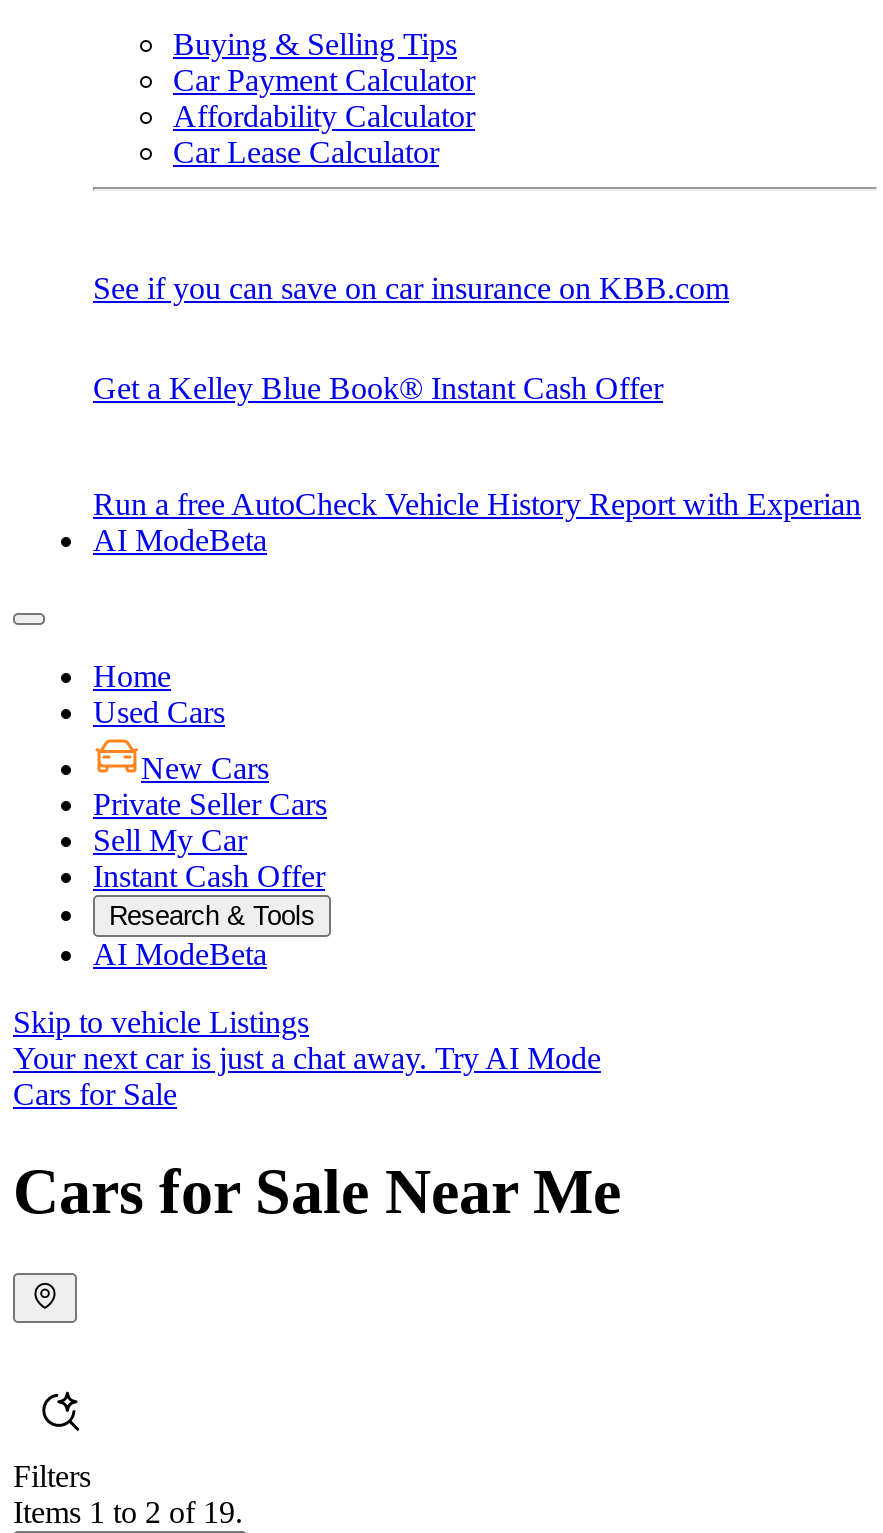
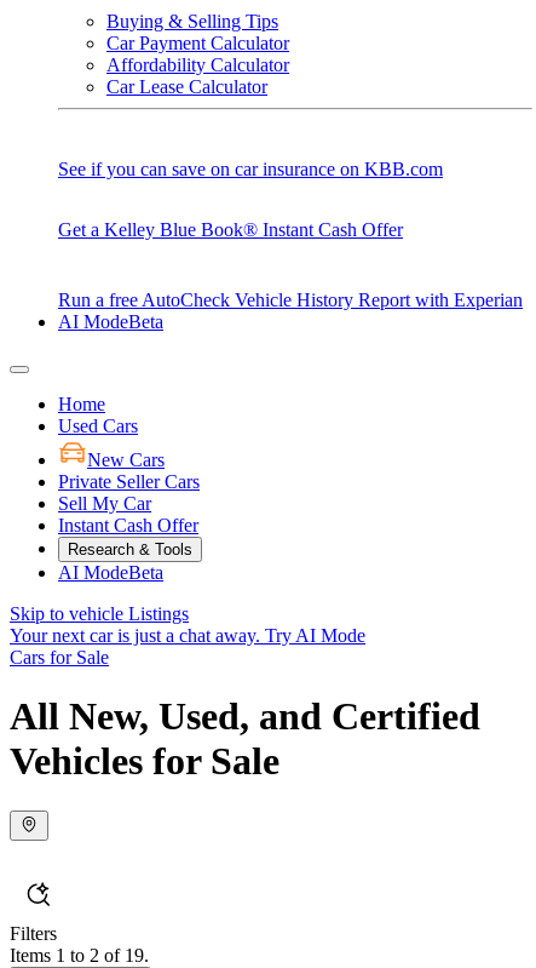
[13,1156,621,1228] Cars for Sale Near Me -> [10,695,480,783] All New, Used, and Certified | Vehicles for Sale

